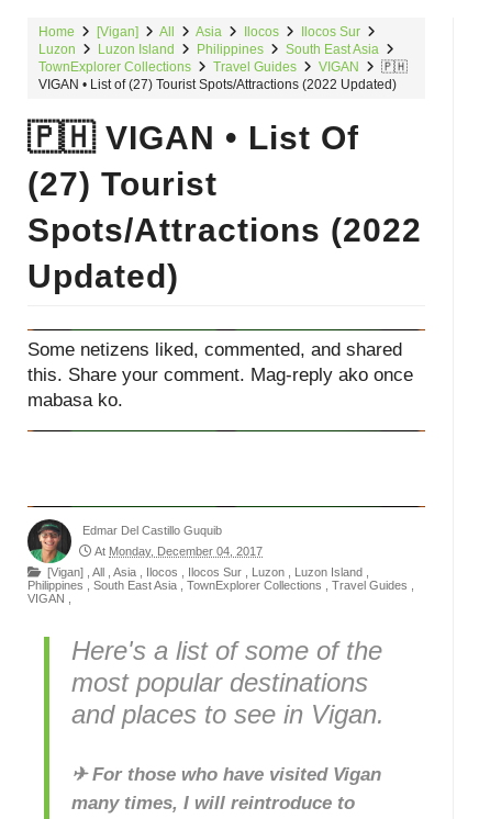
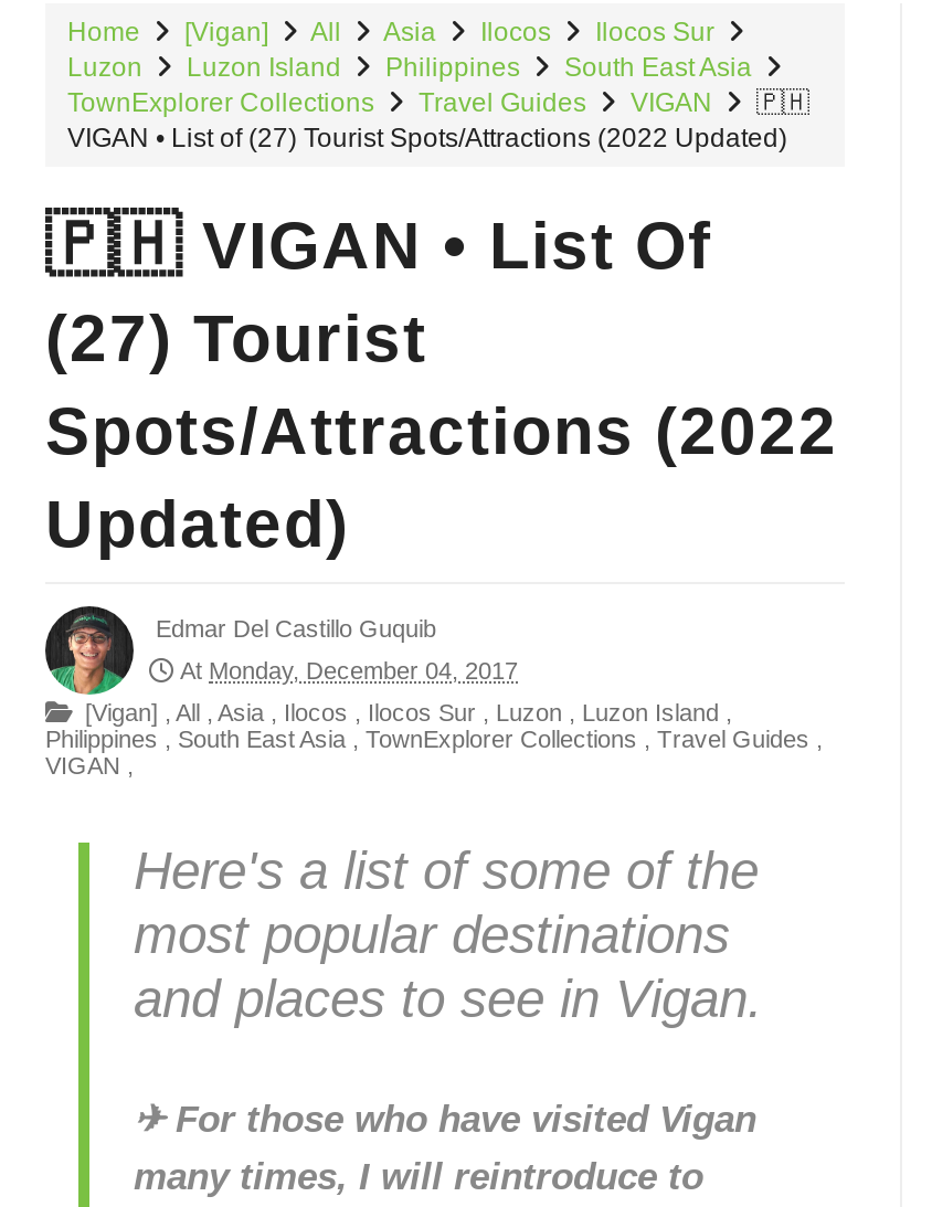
[27,339,413,411] Some netizens liked, commented, and shared | this. Share your comment. Mag-reply ako once | mabasa ko. -> none

